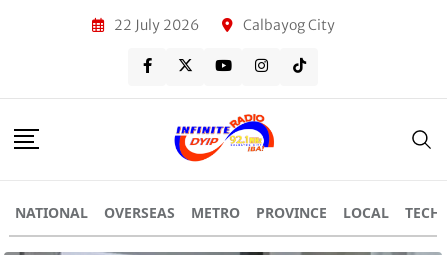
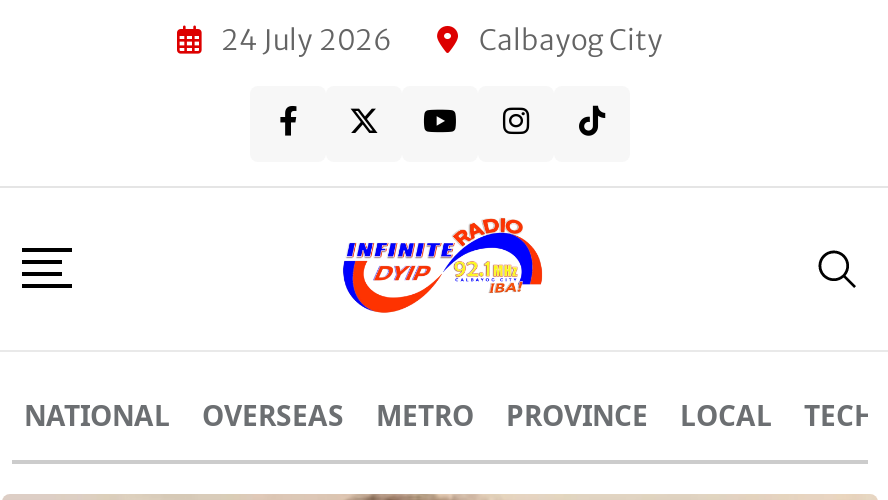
[113,15,198,33] 22 July 2026 -> [221,21,391,57] 24 July 2026

